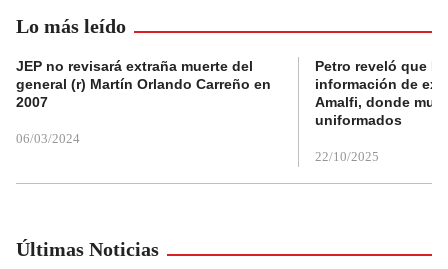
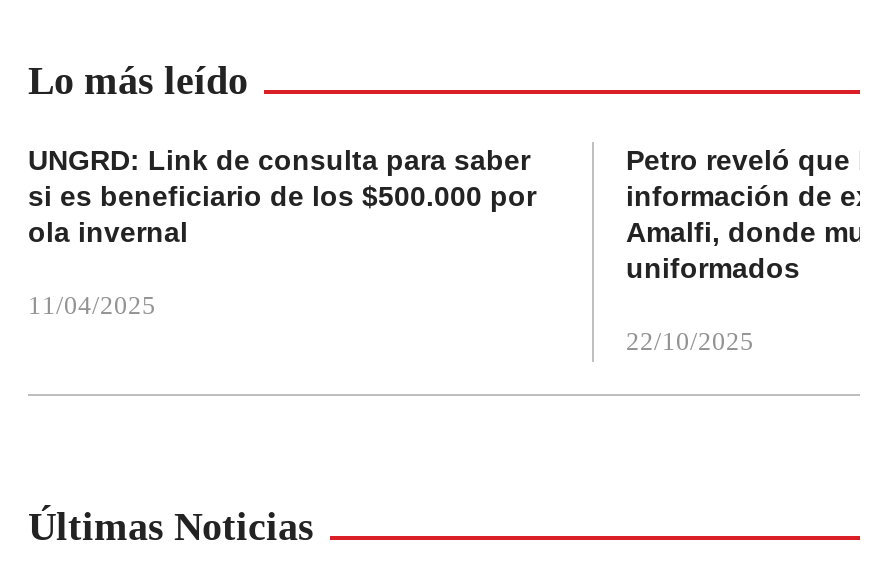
[16,58,271,110] JEP no revisará extraña muerte del | general (r) Martín Orlando Carreño en | 2007 -> [28,144,536,248] UNGRD: Link de consulta para saber | si es beneficiario de los $500.000 por | ola invernal
[16,131,80,146] 06/03/2024 -> [28,290,156,320] 11/04/2025

